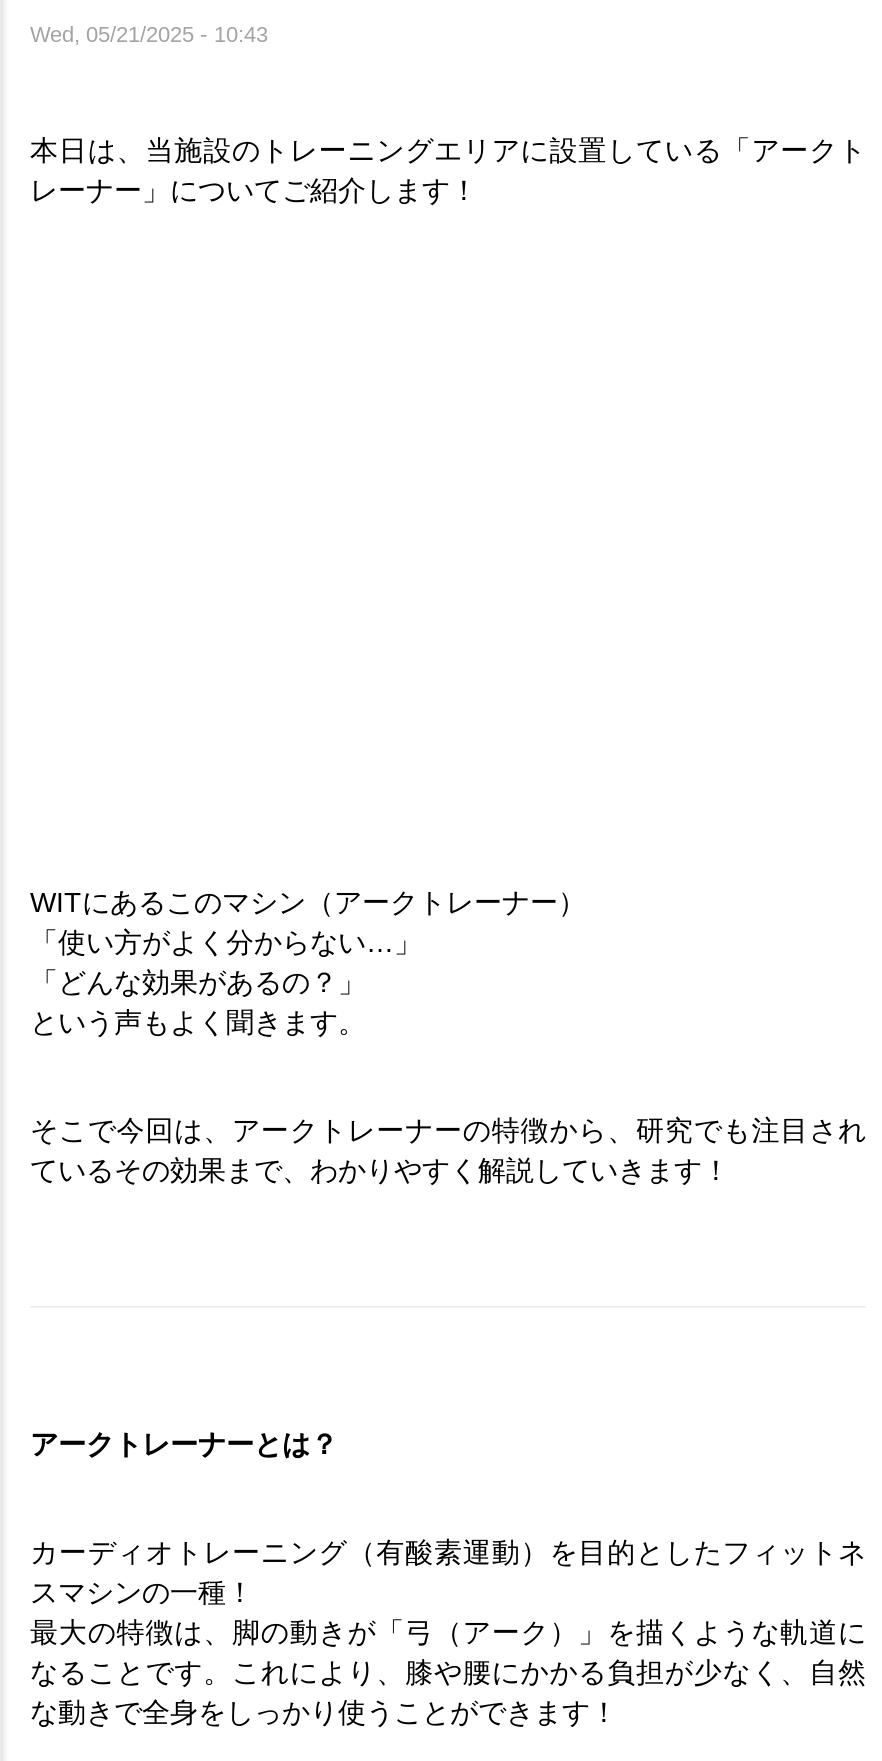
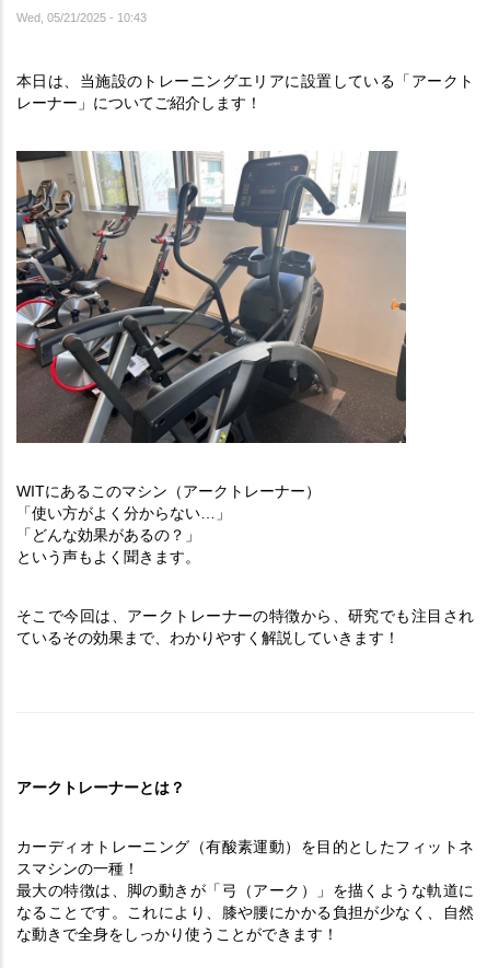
none -> [15,150,407,444] [image]

